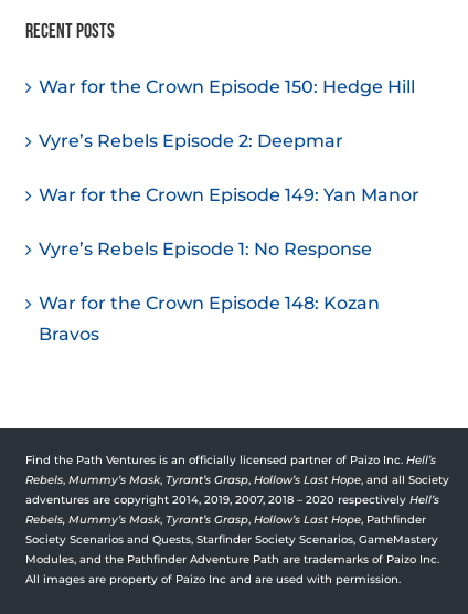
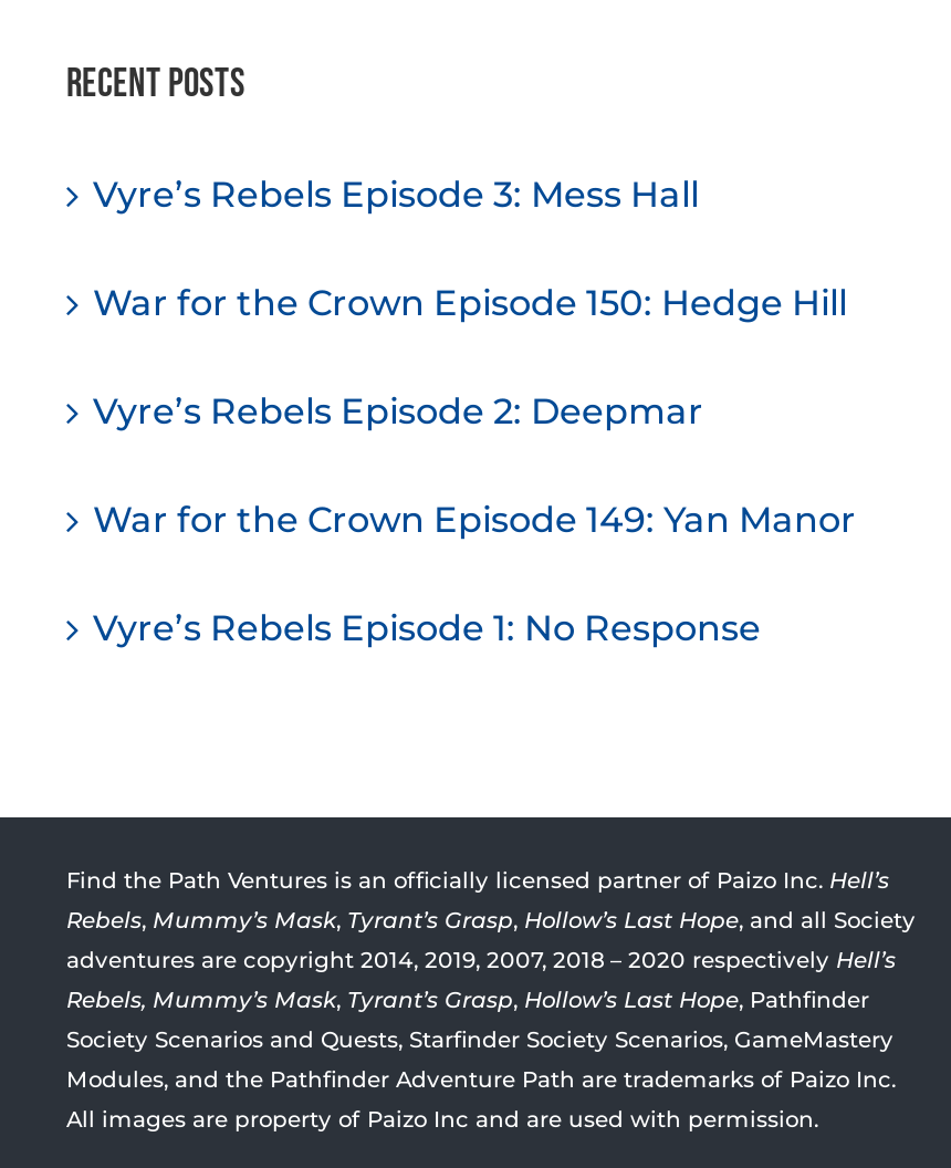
none -> [93,173,699,215] Vyre’s Rebels Episode 3: Mess Hall
moved [39,76,419,259] -> [93,281,856,648]: War for the Crown Episode 150: Hedge Hill | Vyre’s Rebels Episode 2: Deepmar | War for the Crown Episode 149: Yan Manor | Vyre’s Rebels Episode 1: No Response
[39,292,380,344] War for the Crown Episode 148: Kozan | Bravos -> none

